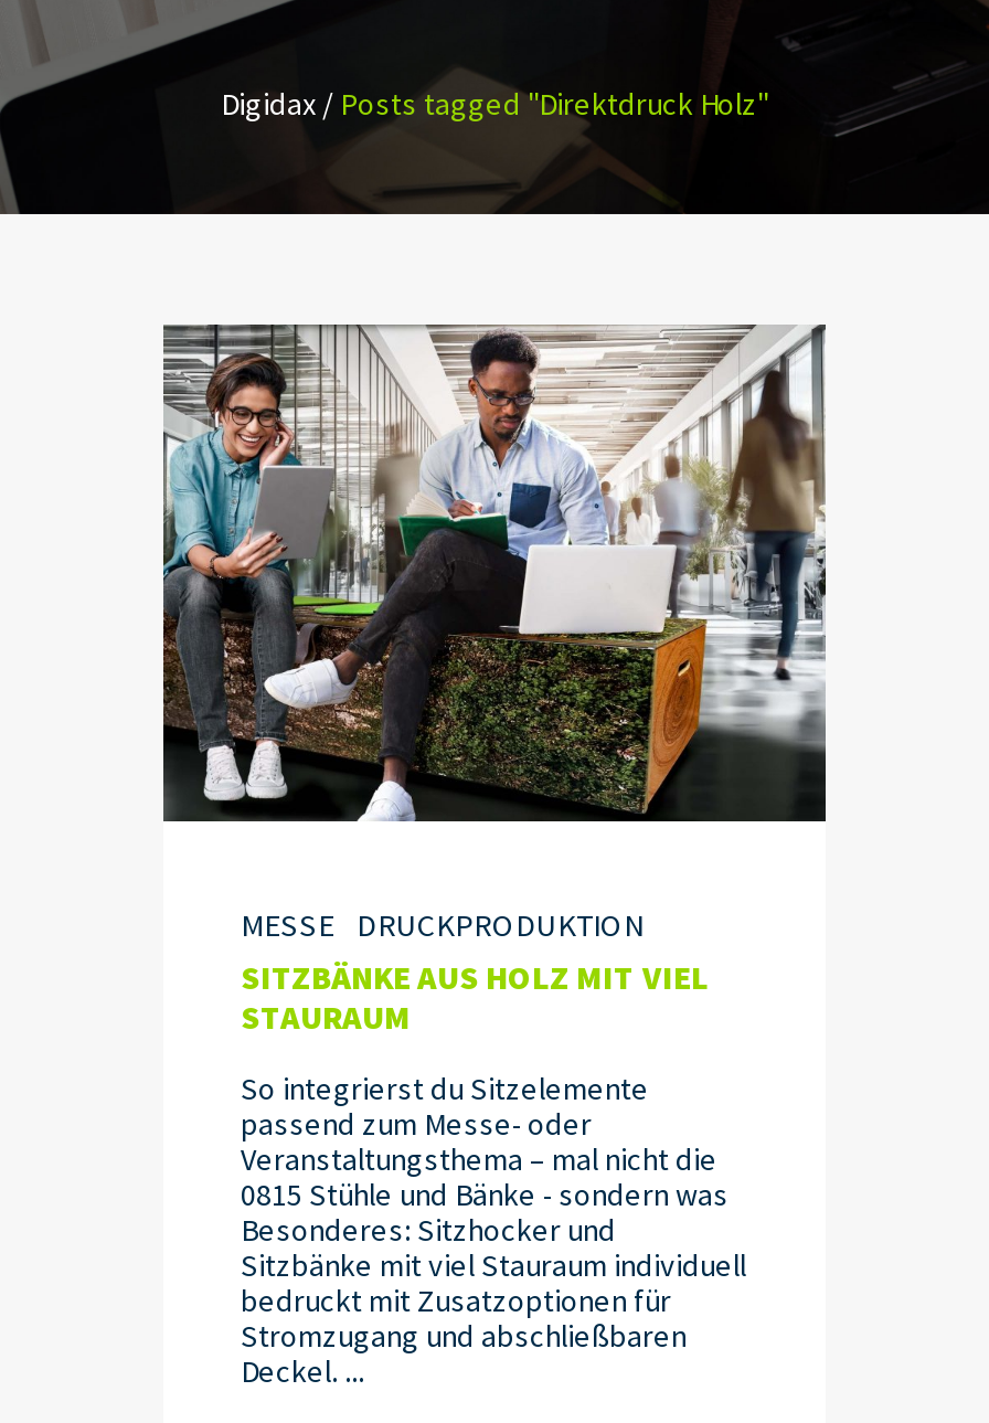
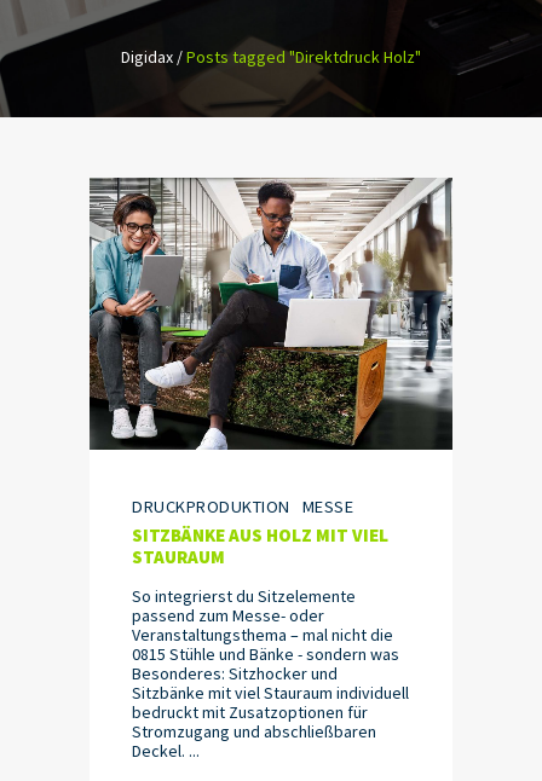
[241,906,645,946] MESSE DRUCKPRODUKTION -> [132,496,353,518] DRUCKPRODUKTION MESSE

